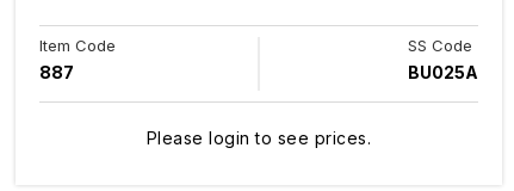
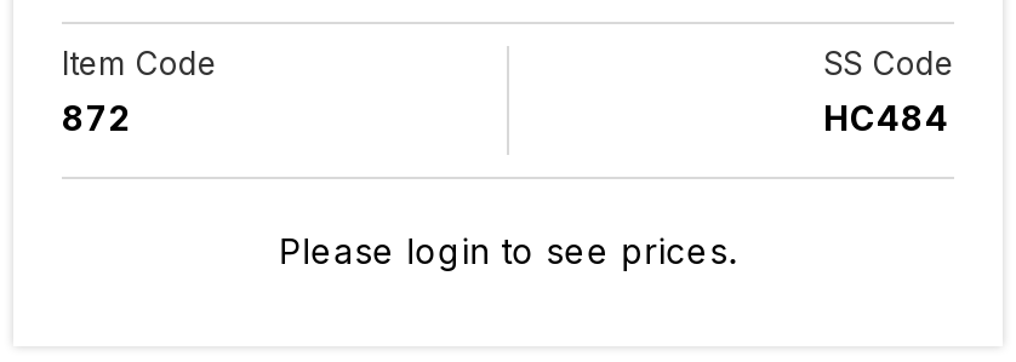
[39,62,74,83] 887 -> [62,97,130,139] 872
[408,62,478,83] BU025A -> [823,97,949,139] HC484

